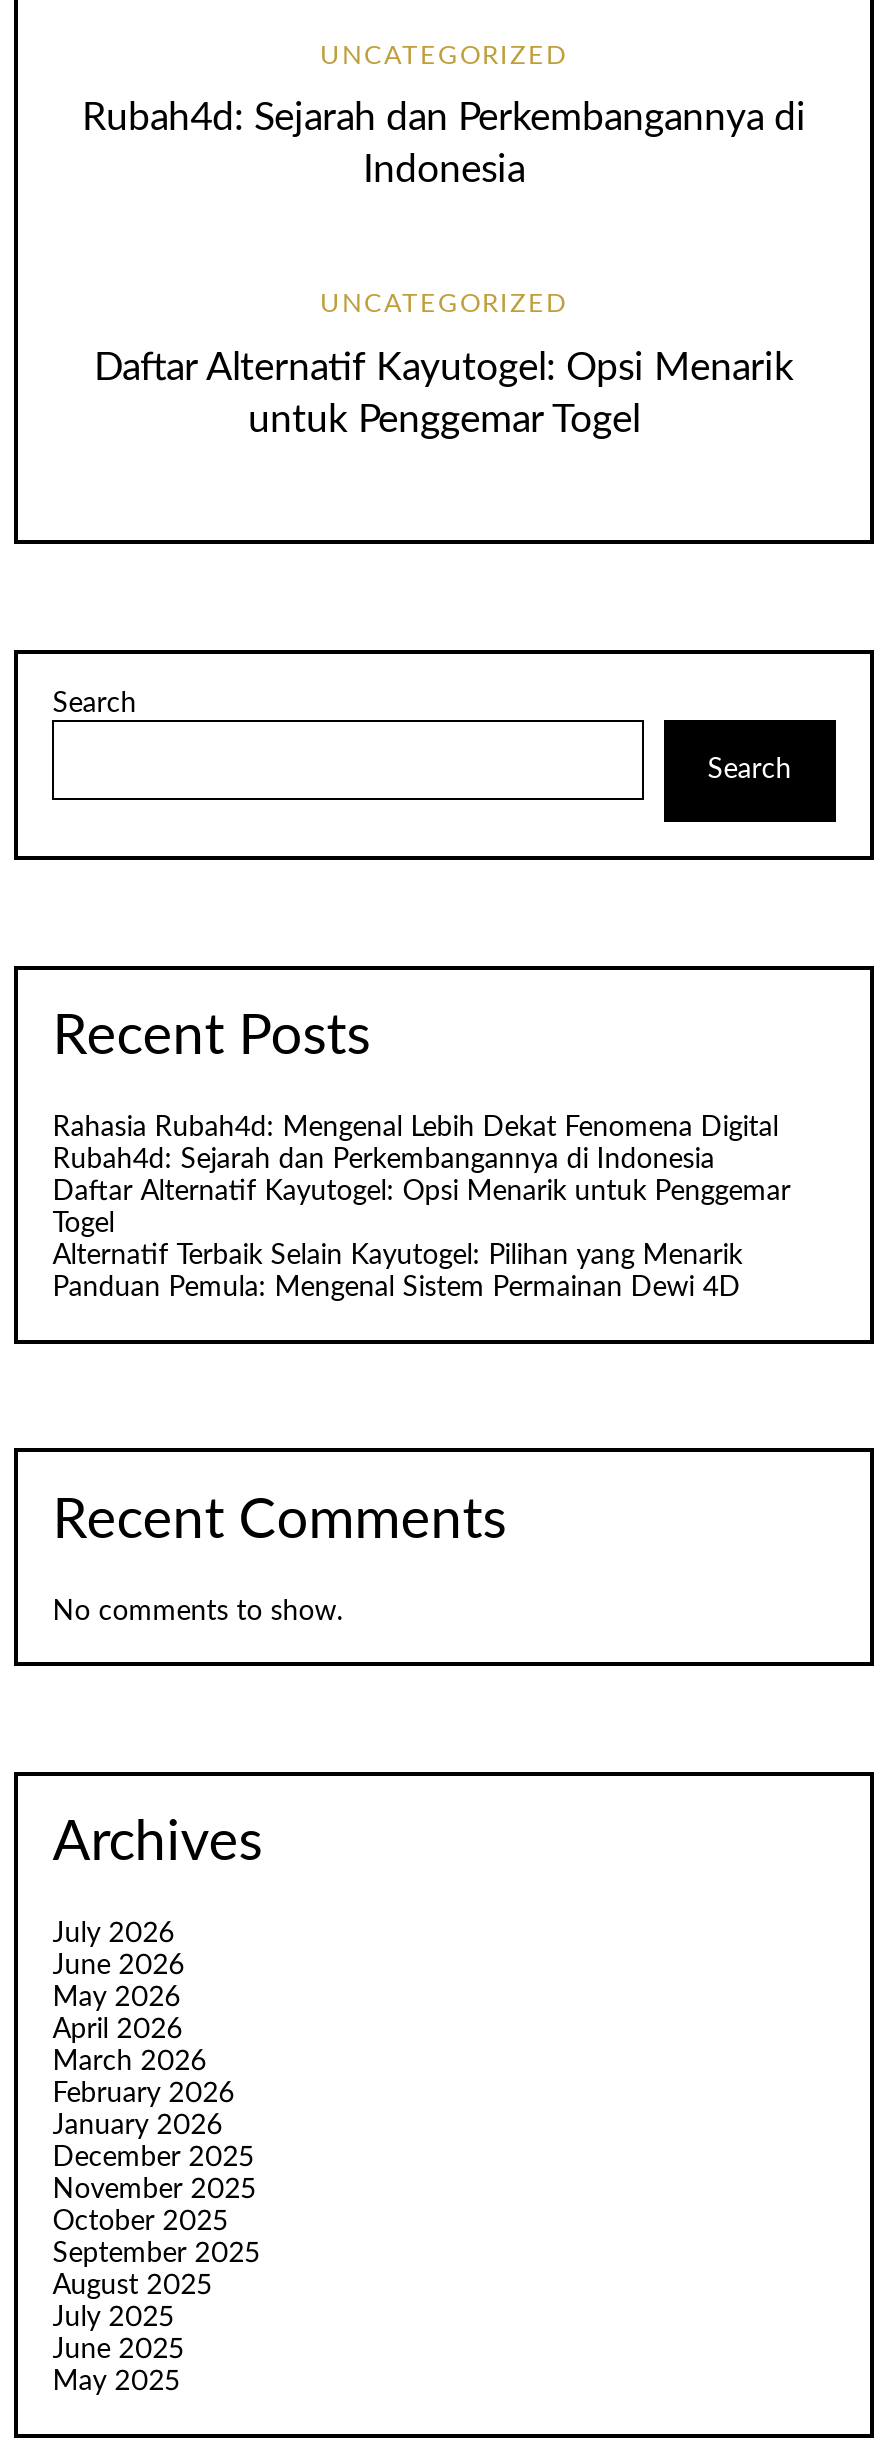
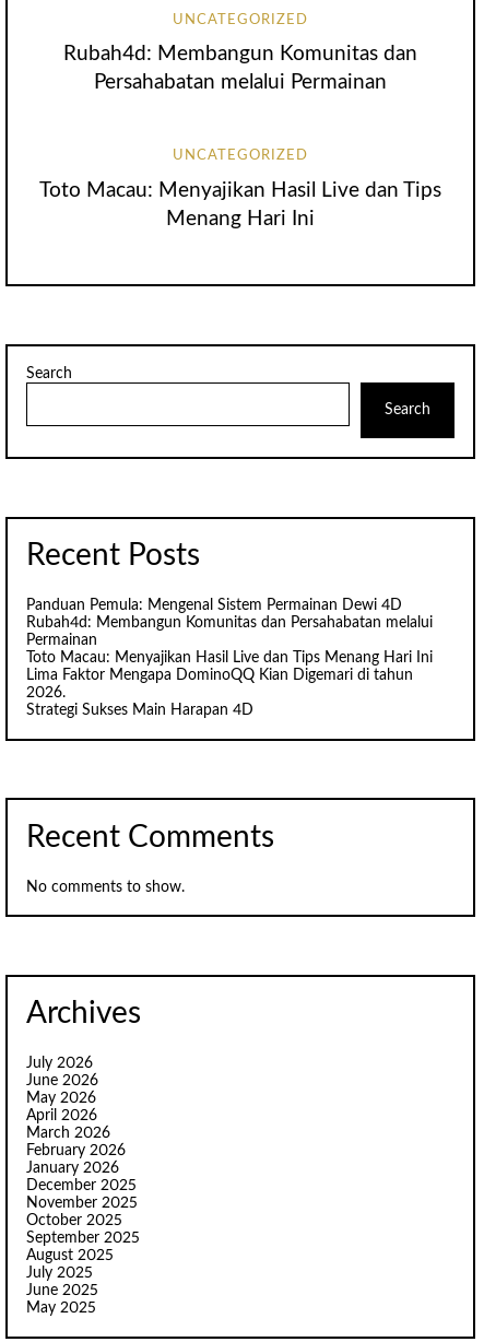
[82,100,806,190] Rubah4d: Sejarah dan Perkembangannya di | Indonesia -> [63,44,417,93] Rubah4d: Membangun Komunitas dan | Persahabatan melalui Permainan
[94,350,794,440] Daftar Alternatif Kayutogel: Opsi Menarik | untuk Penggemar Togel -> [39,180,441,229] Toto Macau: Menyajikan Hasil Live dan Tips | Menang Hari Ini
[52,1115,790,1271] Rahasia Rubah4d: Mengenal Lebih Dekat Fenomena Digital | Rubah4d: Sejarah dan Perkembangannya di Indonesia | Daftar Alternatif Kayutogel: Opsi Menarik untuk Penggemar | Togel | Alternatif Terbaik Selain Kayutogel: Pilihan yang Menarik -> none
moved [52,1275,740,1303] -> [26,598,402,613]: Panduan Pemula: Mengenal Sistem Permainan Dewi 4D
none -> [26,616,433,718] Rubah4d: Membangun Komunitas dan Persahabatan melalui | Permainan | Toto Macau: Menyajikan Hasil Live dan Tips Menang Hari Ini | Lima Faktor Mengapa DominoQQ Kian Digemari di tahun | 2026. | Strategi Sukses Main Harapan 4D

